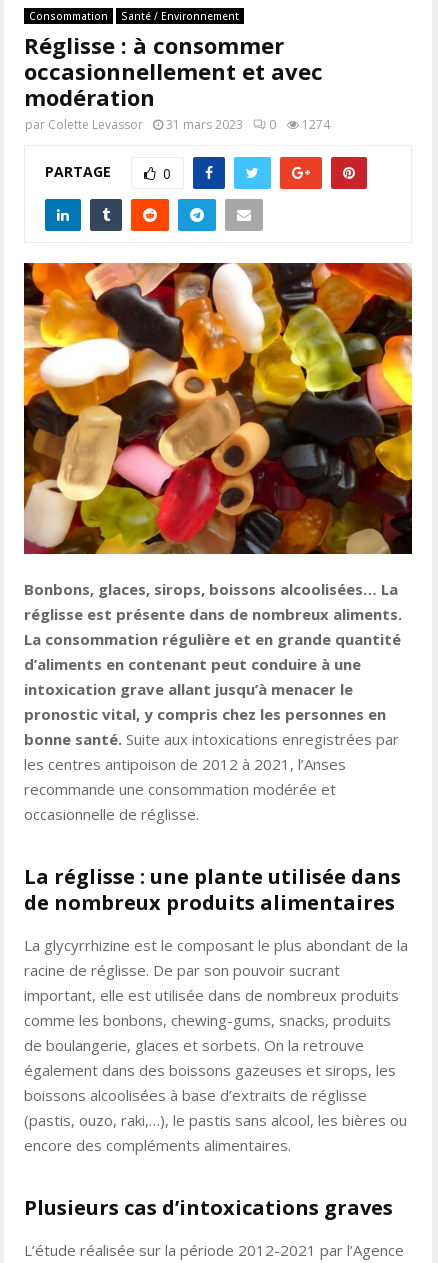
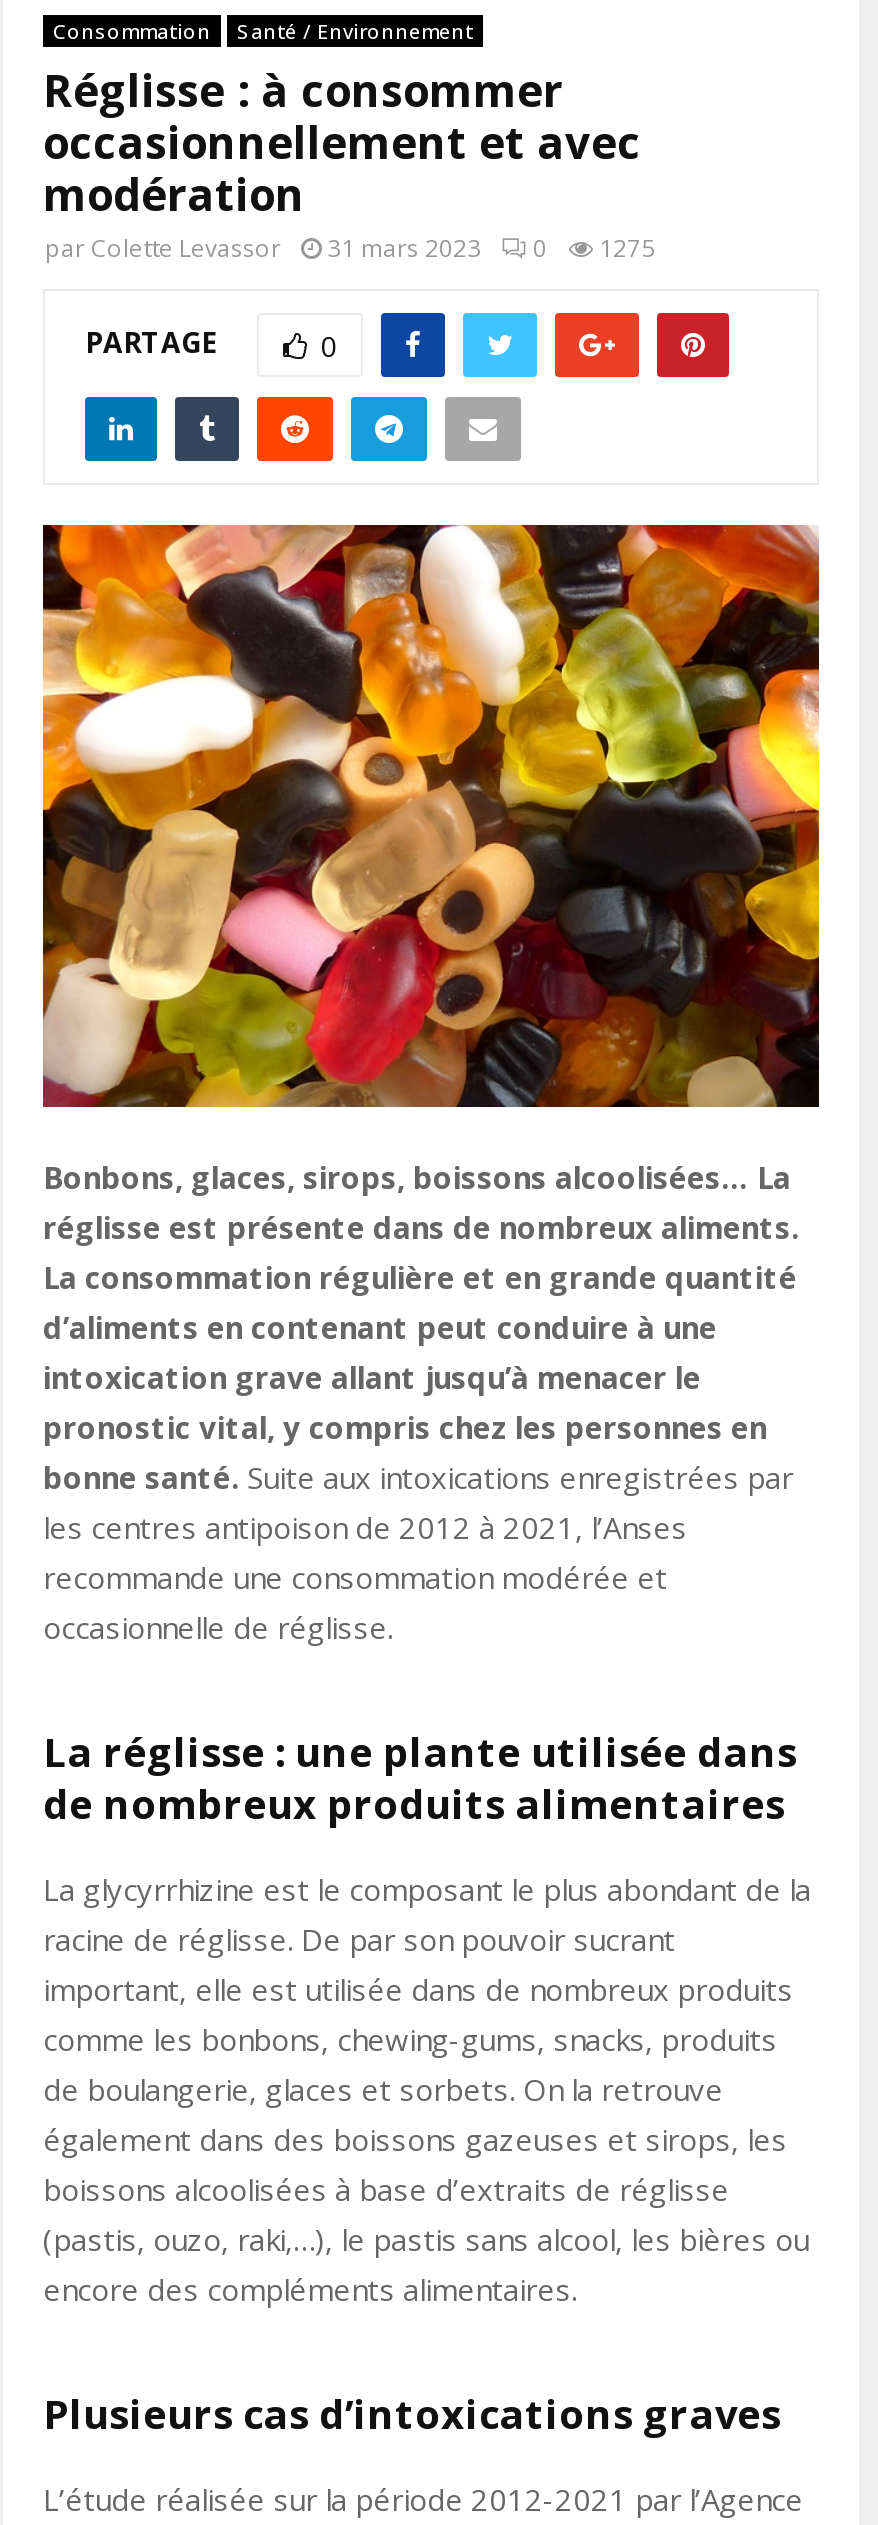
[25,116,330,133] par Colette Levassor 31 mars 2023 0 1274 -> [45,231,655,265] par Colette Levassor 31 mars 2023 0 1275

